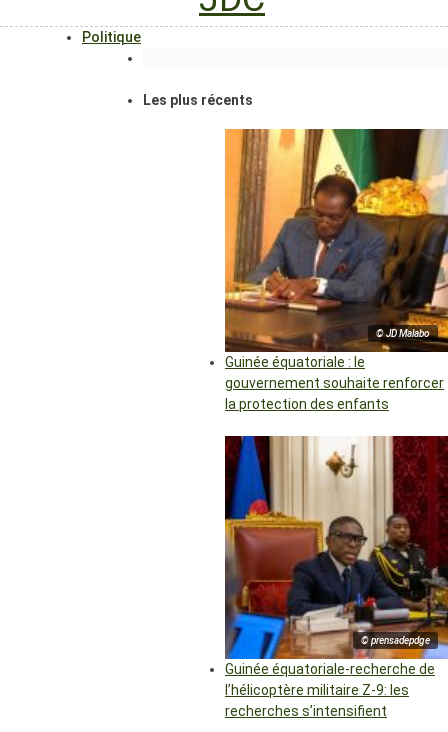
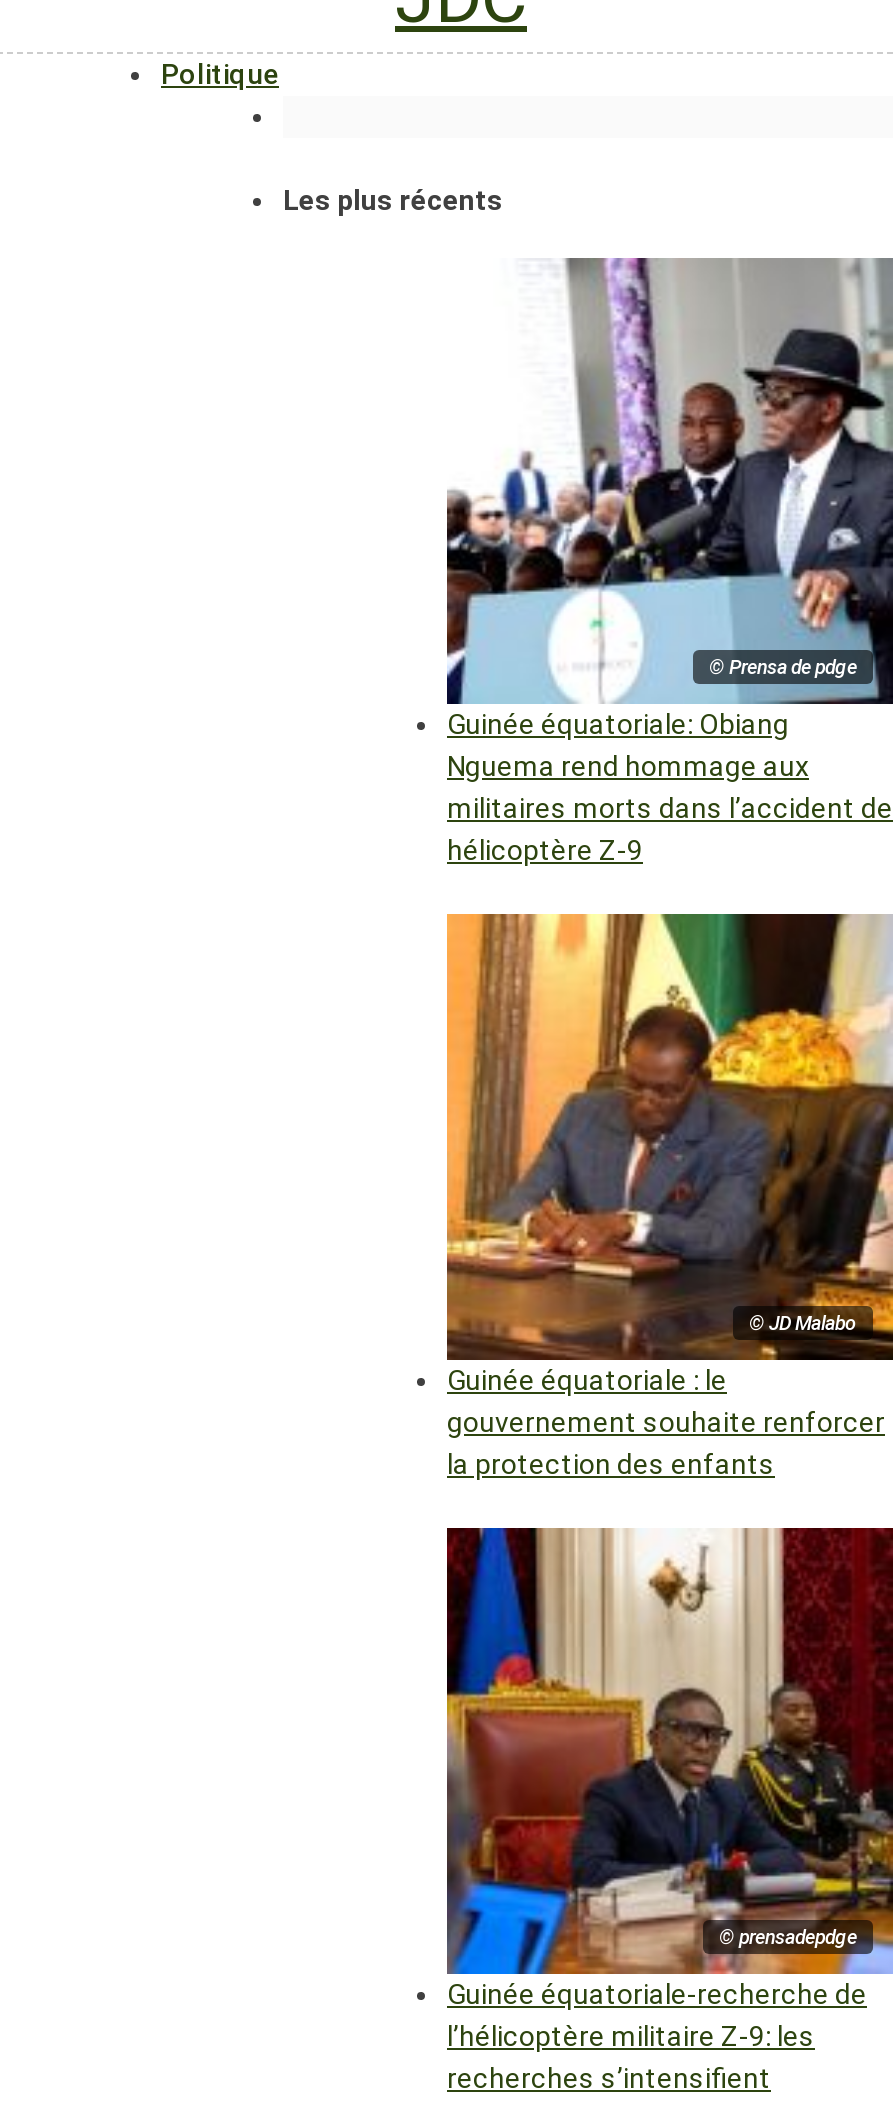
none -> [445,256,893,866] [image] | © Prensa de pdge | Guinée équatoriale: Obiang | Nguema rend hommage aux | militaires morts dans l’accident de | hélicoptère Z-9

